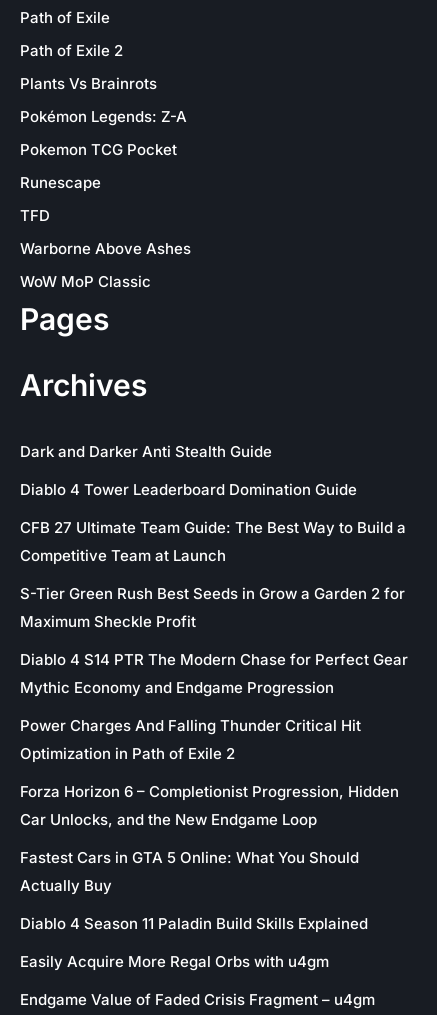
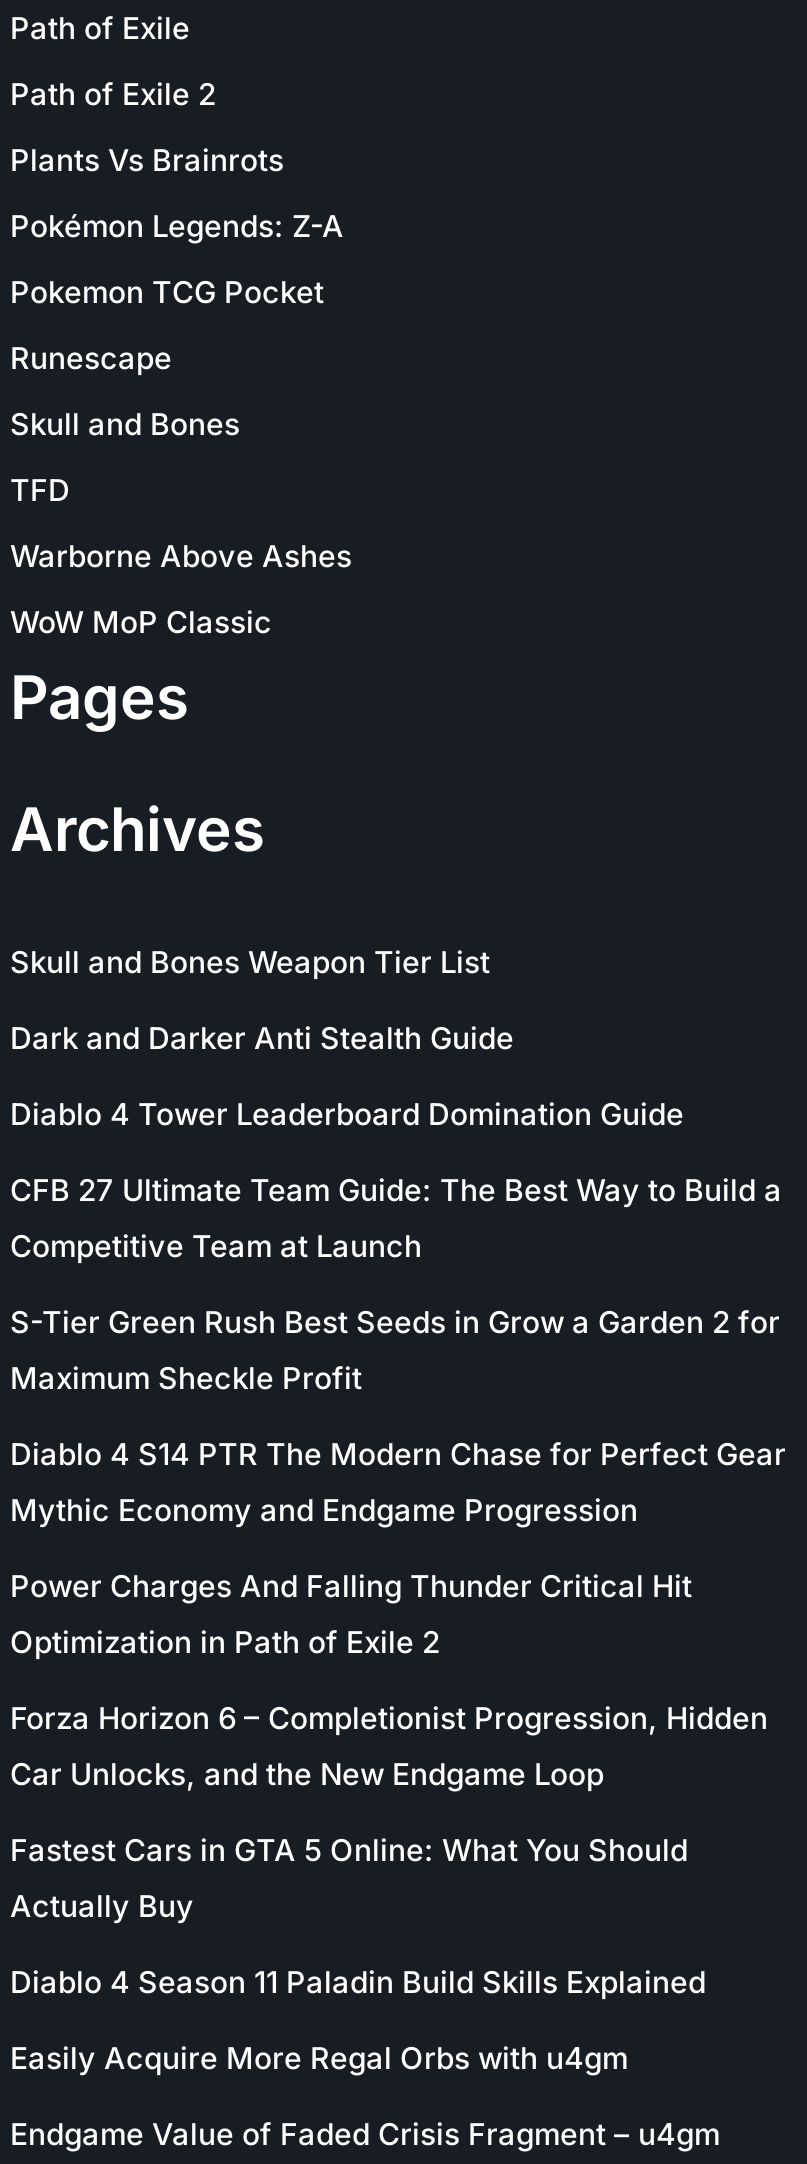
none -> [10,405,240,443] Skull and Bones
none -> [10,943,490,981] Skull and Bones Weapon Tier List

